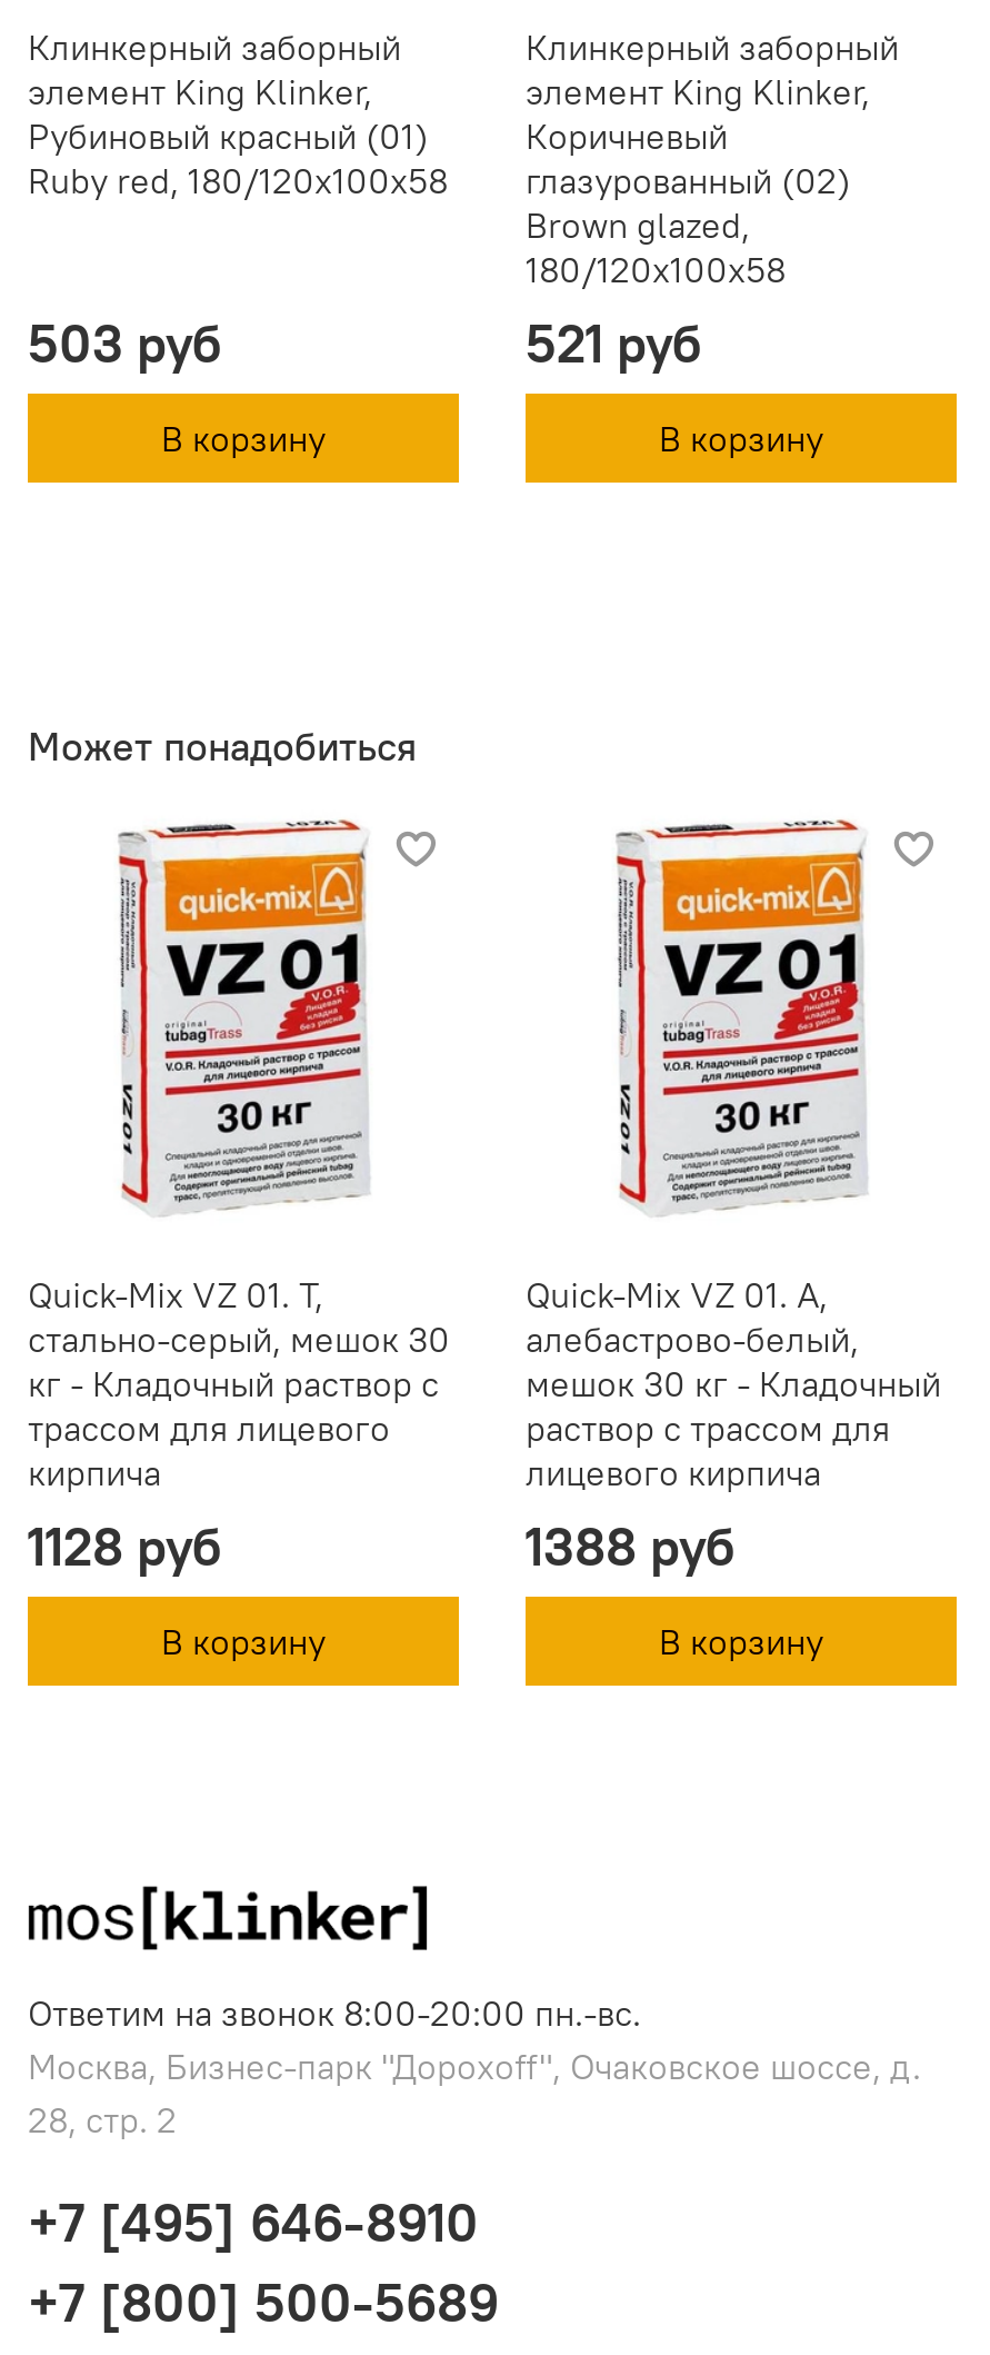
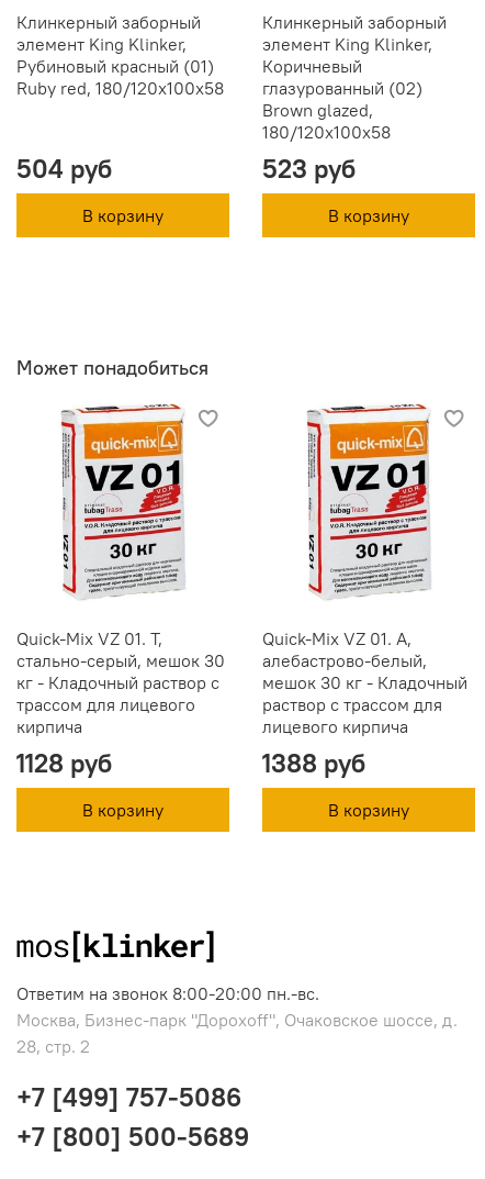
[28,310,221,377] 503 руб -> [16,152,112,185] 504 руб
[526,310,701,377] 521 руб -> [262,152,356,185] 523 руб
[28,2188,479,2255] +7 [495] 646-8910 -> [16,1080,241,1113] +7 [499] 757-5086

